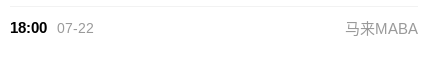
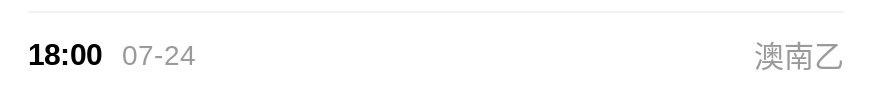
[57,20,418,37] 07-22 | 马来MABA -> [122,39,844,73] 07-24 | 澳南乙

